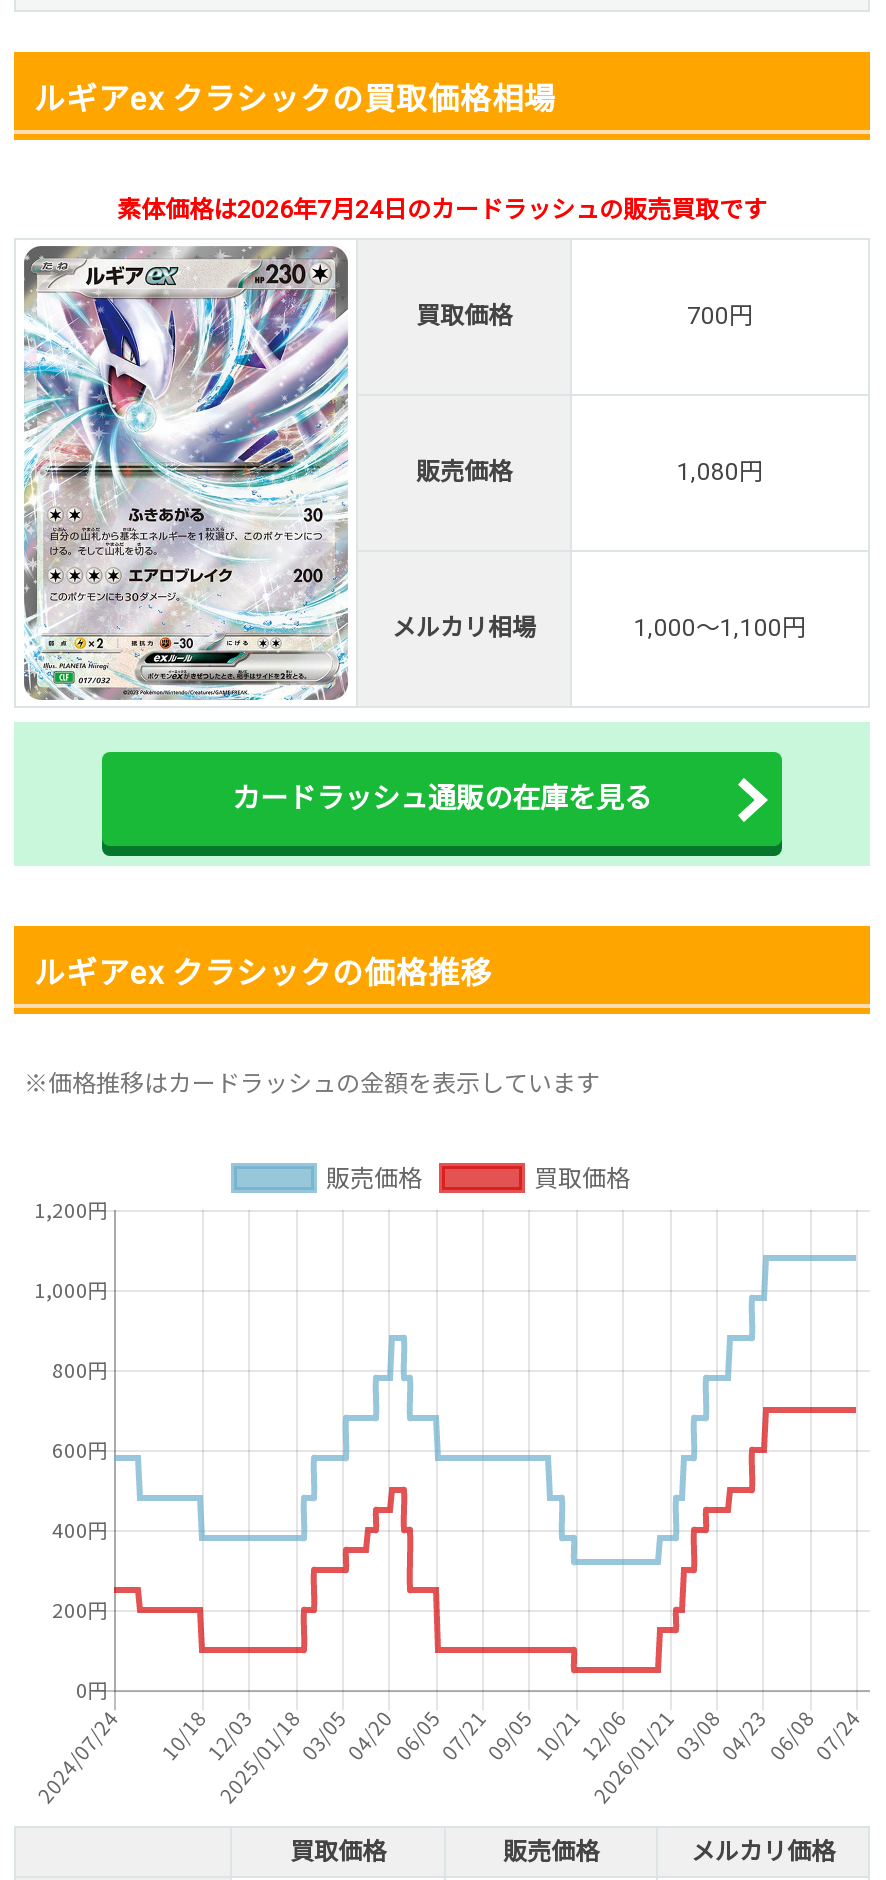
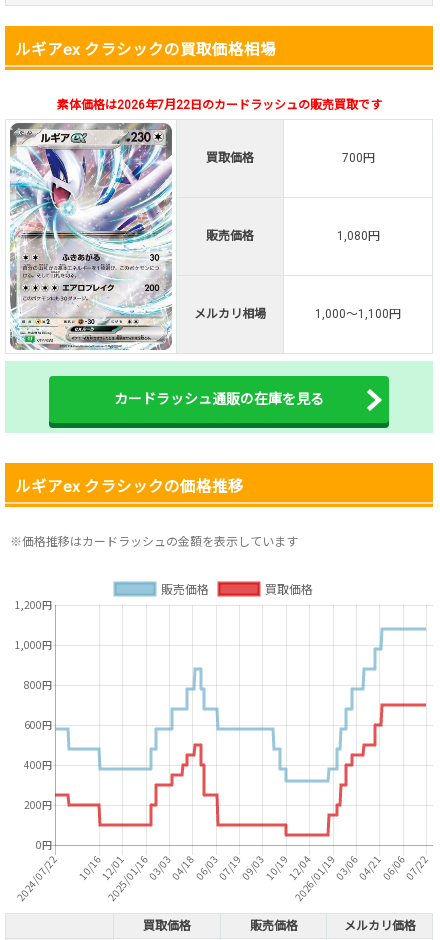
[117,195,767,223] 素体価格は2026年7月24日のカードラッシュの販売買取です -> [56,98,381,112] 素体価格は2026年7月22日のカードラッシュの販売買取です

